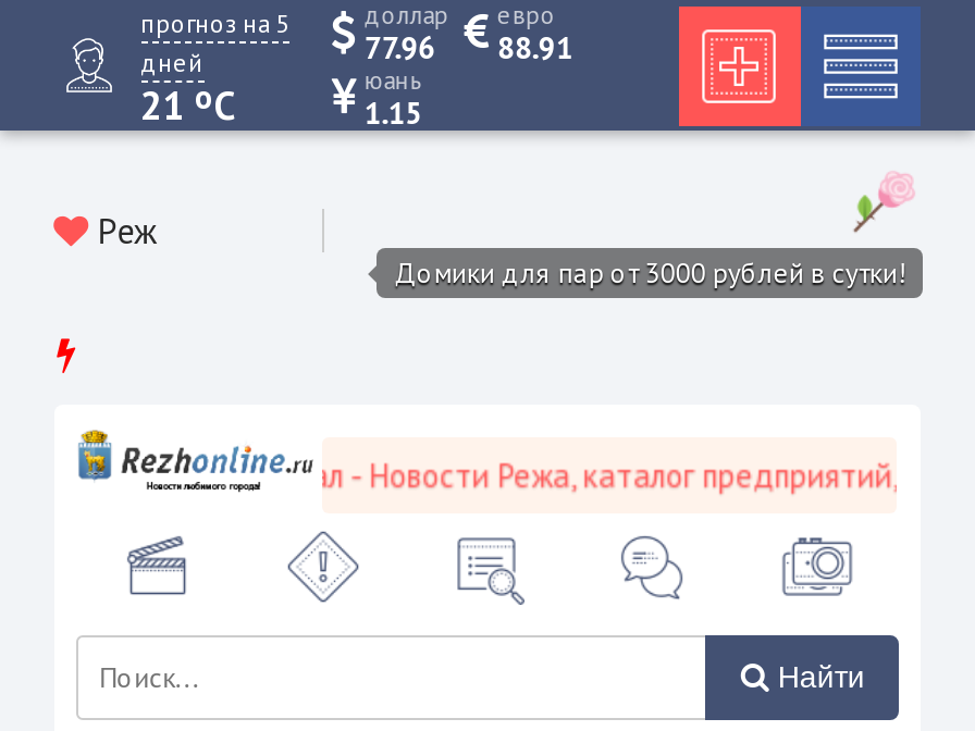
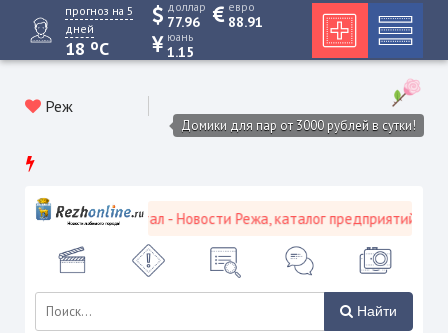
[140,75,236,129] 21oC -> [64,34,108,59] 18oC

